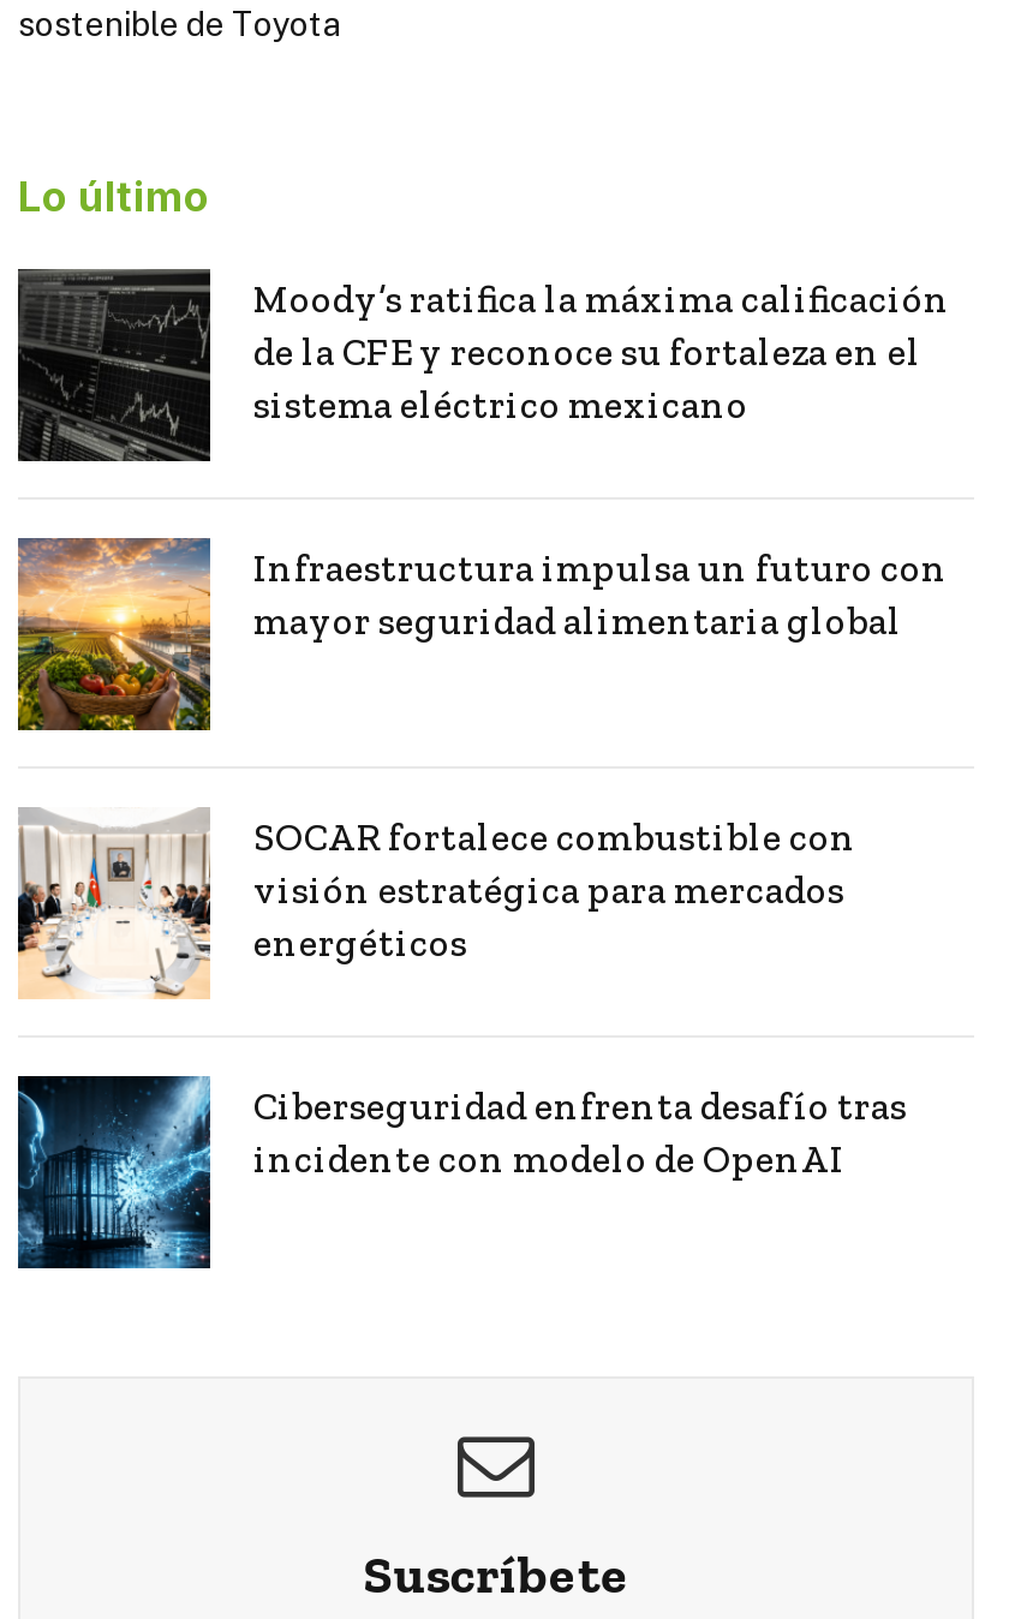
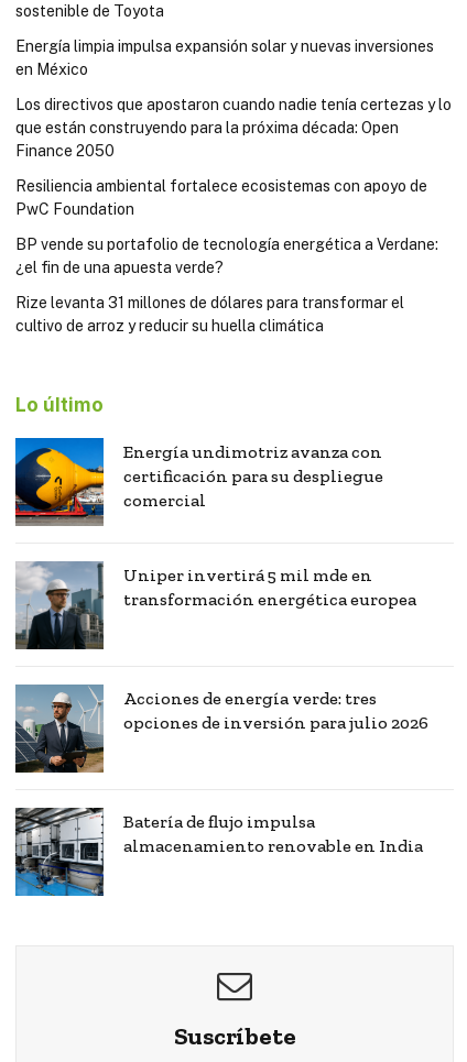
none -> [15,38,452,335] Energía limpia impulsa expansión solar y nuevas inversiones | en México | Los directivos que apostaron cuando nadie tenía certezas y lo | que están construyendo para la próxima década: Open | Finance 2050 | Resiliencia ambiental fortalece ecosistemas con apoyo de | PwC Foundation | BP vende su portafolio de tecnología energética a Verdane: | ¿el fin de una apuesta verde? | Rize levanta 31 millones de dólares para transformar el | cultivo de arroz y reducir su huella climática
[16,267,950,461] [image] | Moody’s ratifica la máxima calificación | de la CFE y reconoce su fortaleza en el | sistema eléctrico mexicano -> [14,437,383,526] [image] | Energía undimotriz avanza con | certificación para su despliegue | comercial
[16,538,948,733] [image] | Infraestructura impulsa un futuro con | mayor seguridad alimentaria global -> [14,561,416,649] [image] | Uniper invertirá 5 mil mde en | transformación energética europea
[16,807,856,999] [image] | SOCAR fortalece combustible con | visión estratégica para mercados | energéticos -> [14,683,428,774] [image] | Acciones de energía verde: tres | opciones de inversión para julio 2026
[16,1074,907,1271] [image] | Ciberseguridad enfrenta desafío tras | incidente con modelo de OpenAI -> [14,807,423,897] [image] | Batería de flujo impulsa | almacenamiento renovable en India

